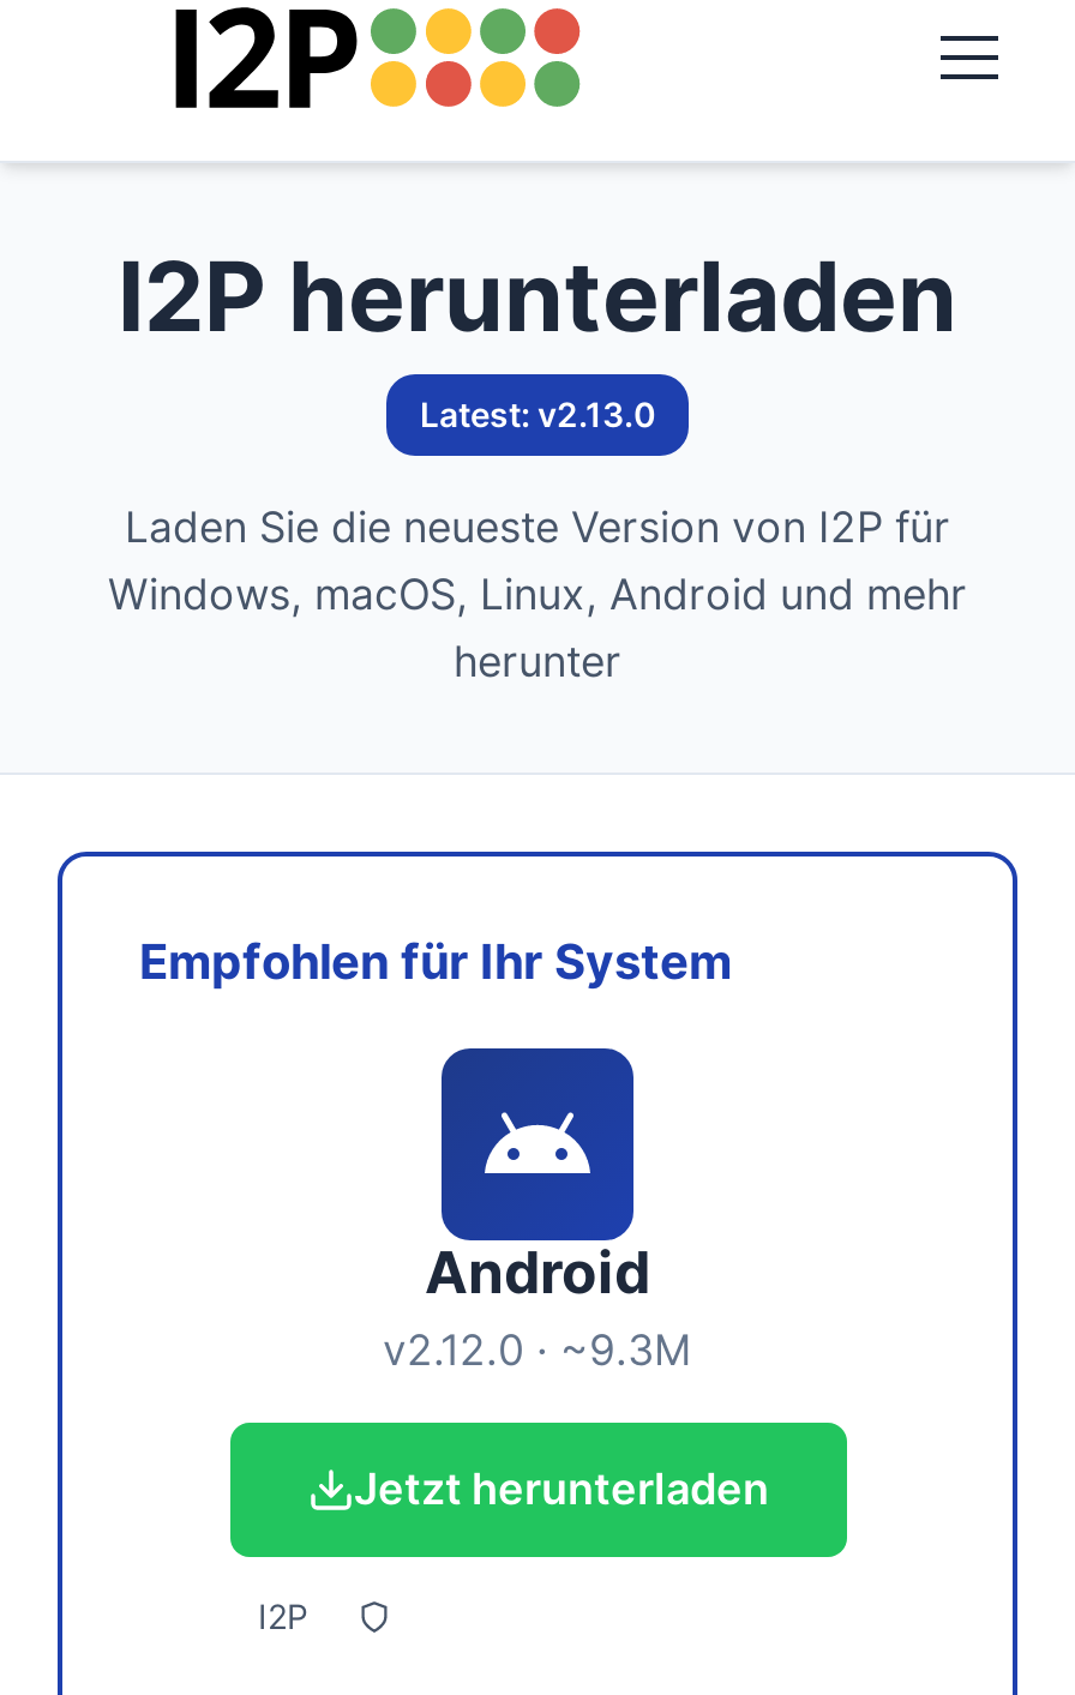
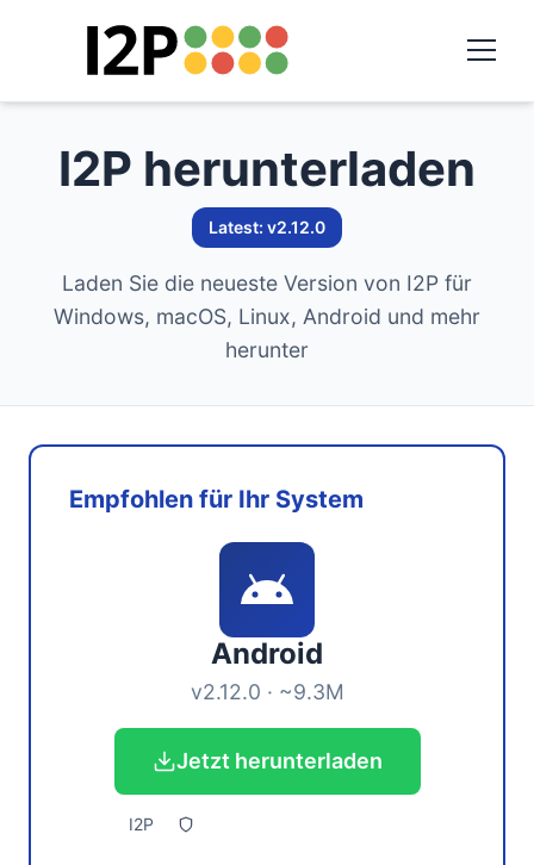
[420,393,655,434] Latest: v2.13.0 -> [209,217,325,237] Latest: v2.12.0

